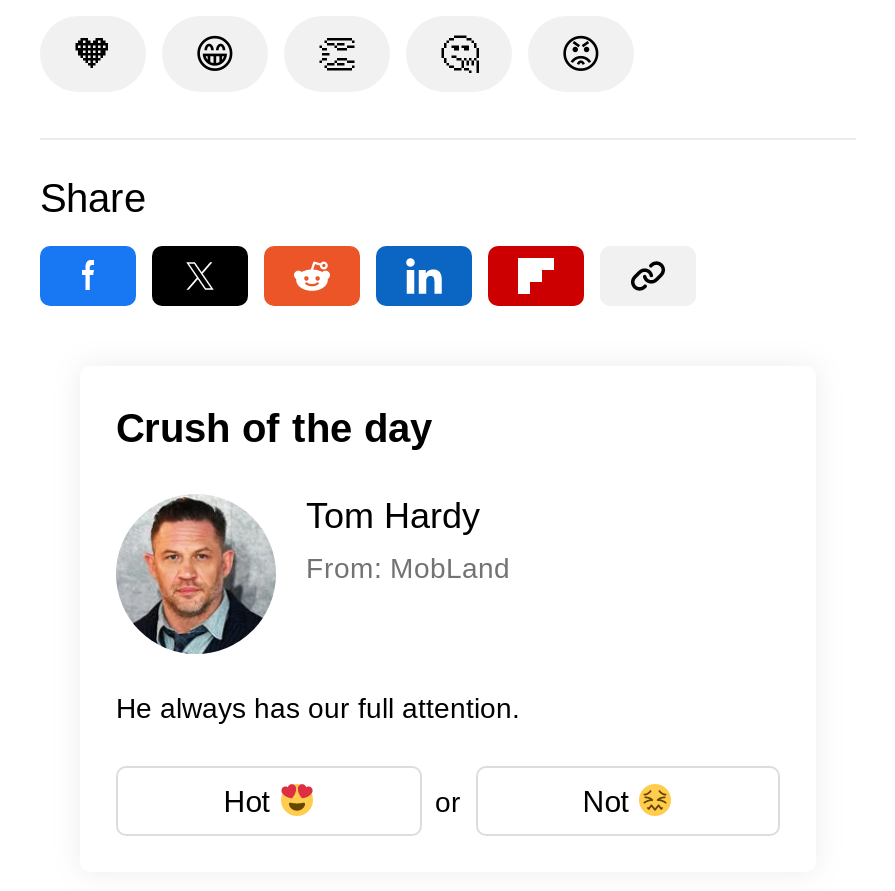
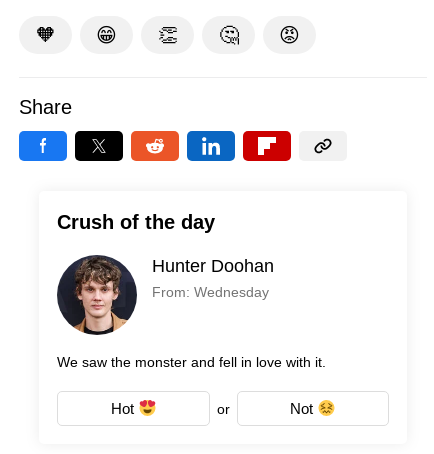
[118,494,510,654] [image] | Tom Hardy | From: MobLand -> [57,254,274,335] [image] | Hunter Doohan | From: Wednesday
[116,692,520,724] He always has our full attention. -> [57,354,326,370] We saw the monster and fell in love with it.

